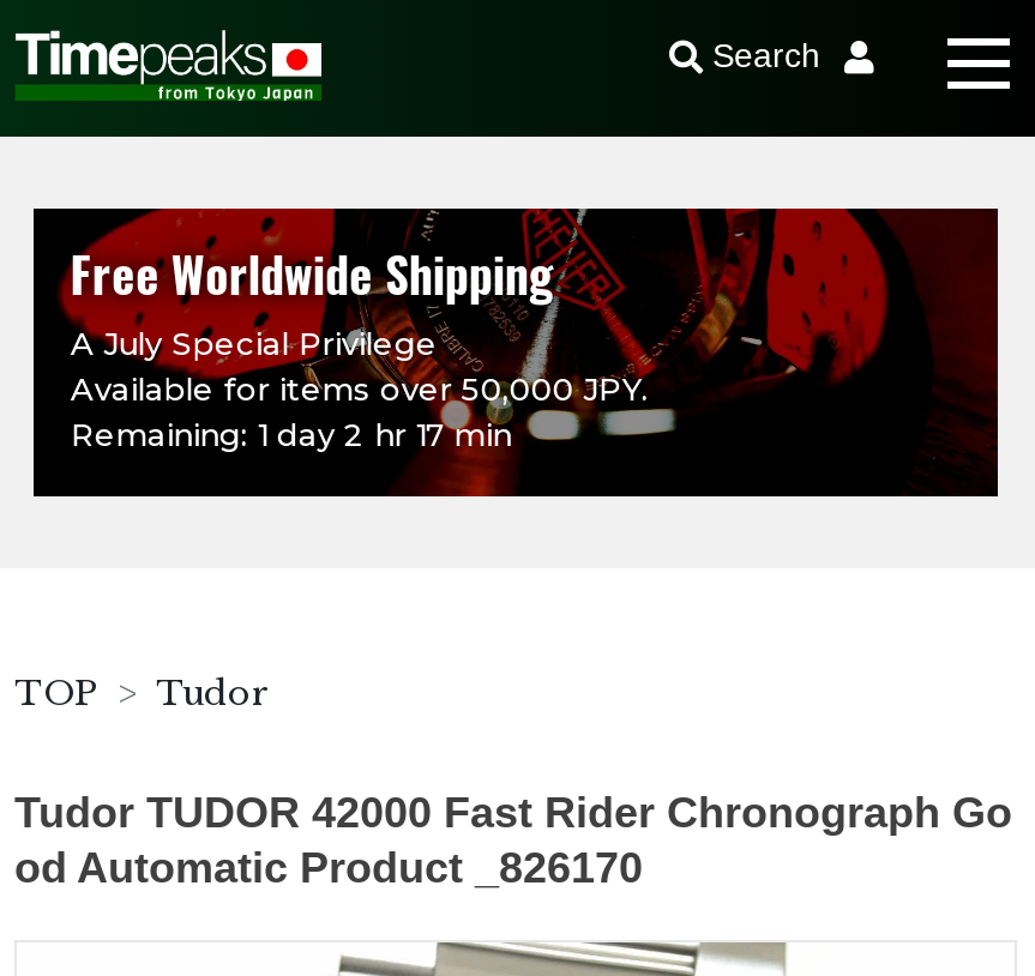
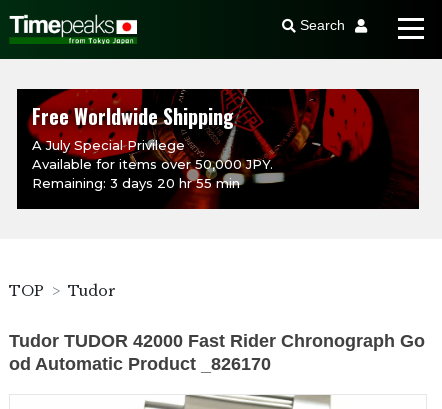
[71,415,512,453] Remaining: 1 day 2 hr 17 min -> [32,175,240,191] Remaining: 3 days 20 hr 55 min

